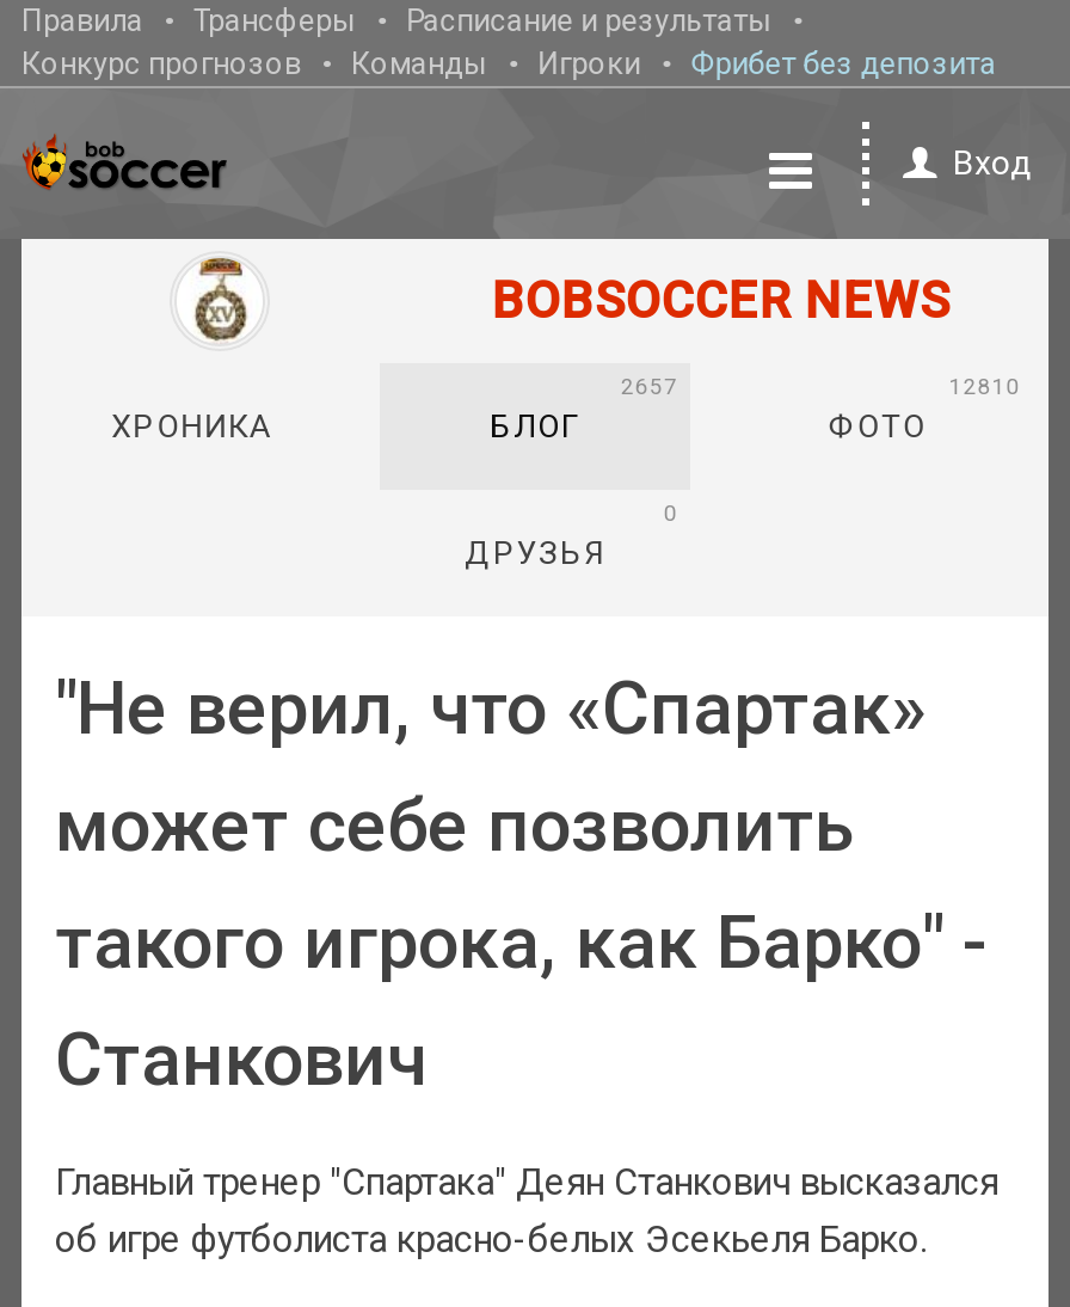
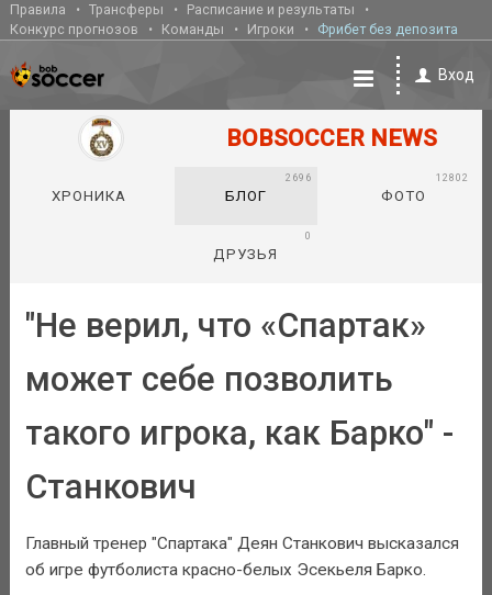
[621,372,678,398] 2657 -> [285,171,312,183] 2696
[949,372,1020,398] 12810 -> [436,171,469,183] 12802

